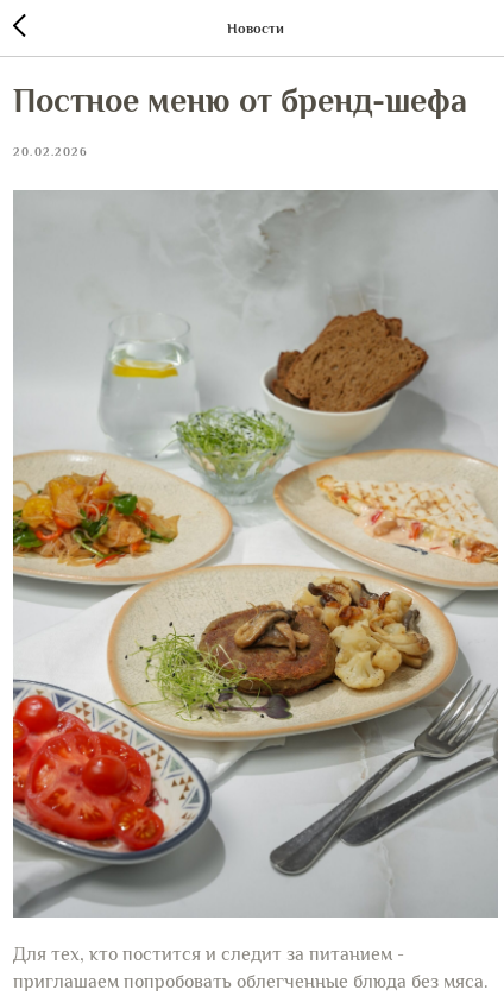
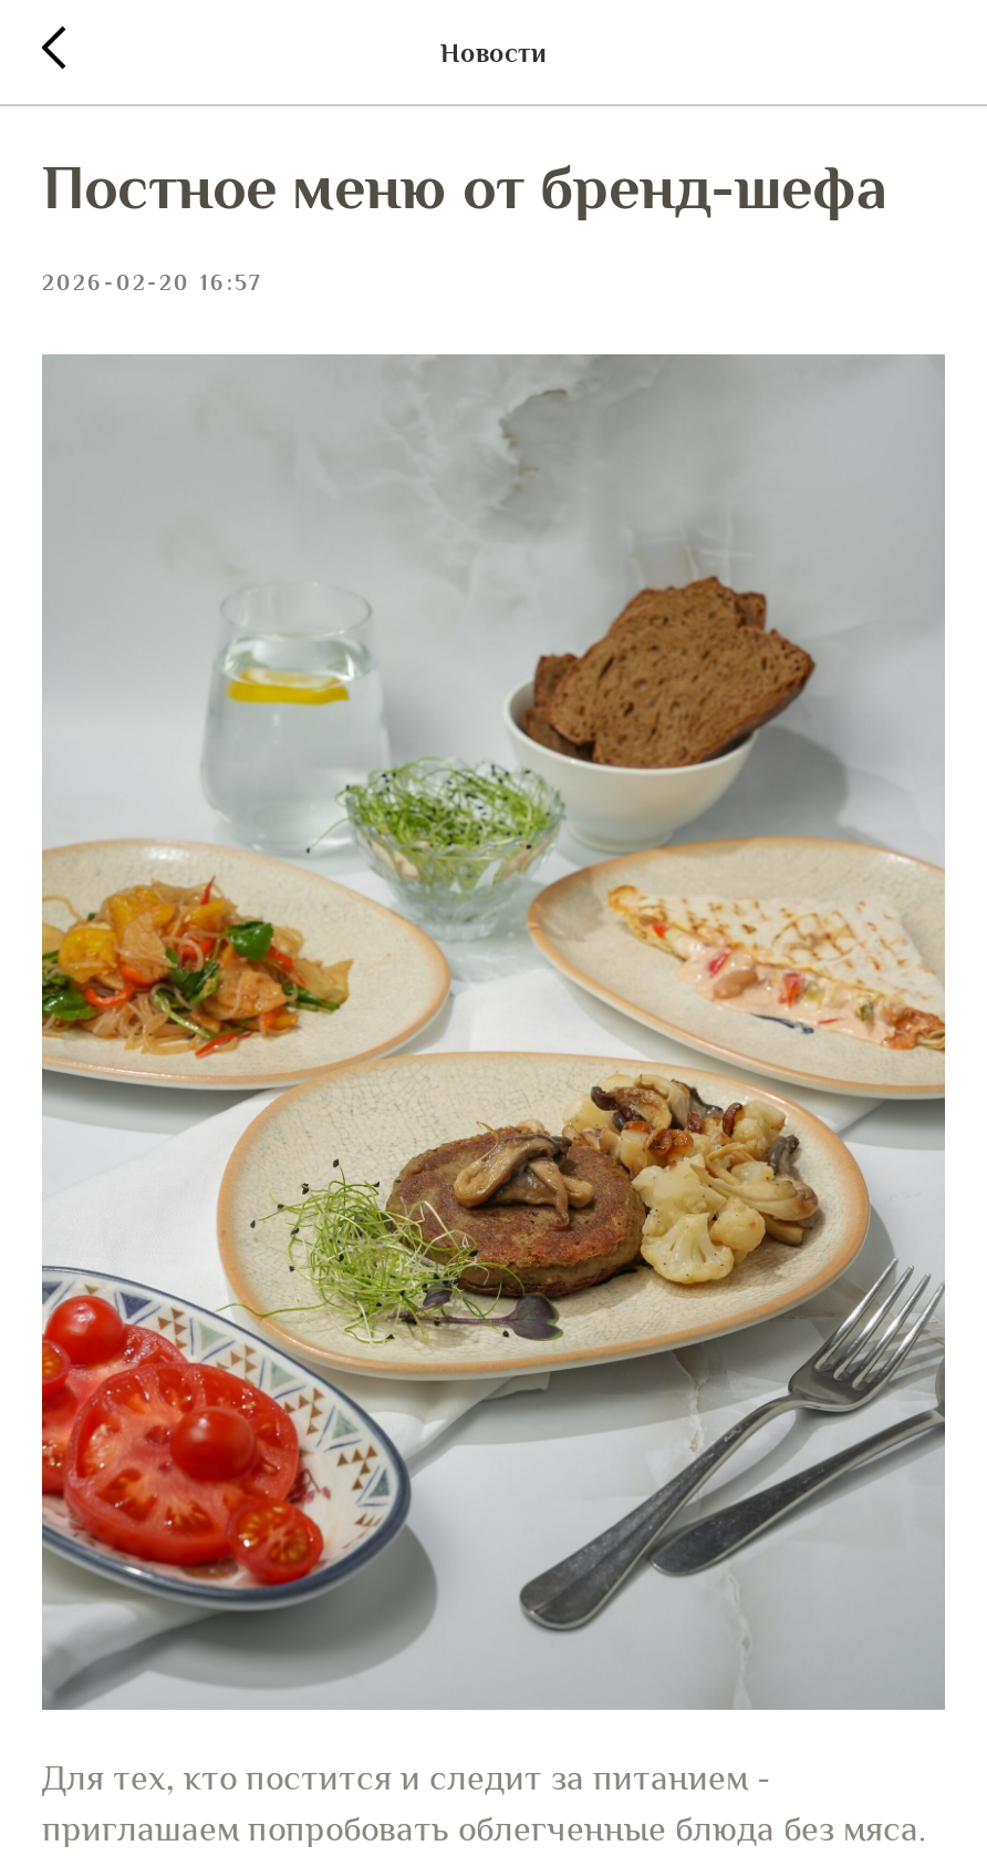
[13,145,88,158] 20.02.2026 -> [42,270,263,295] 2026-02-20 16:57

